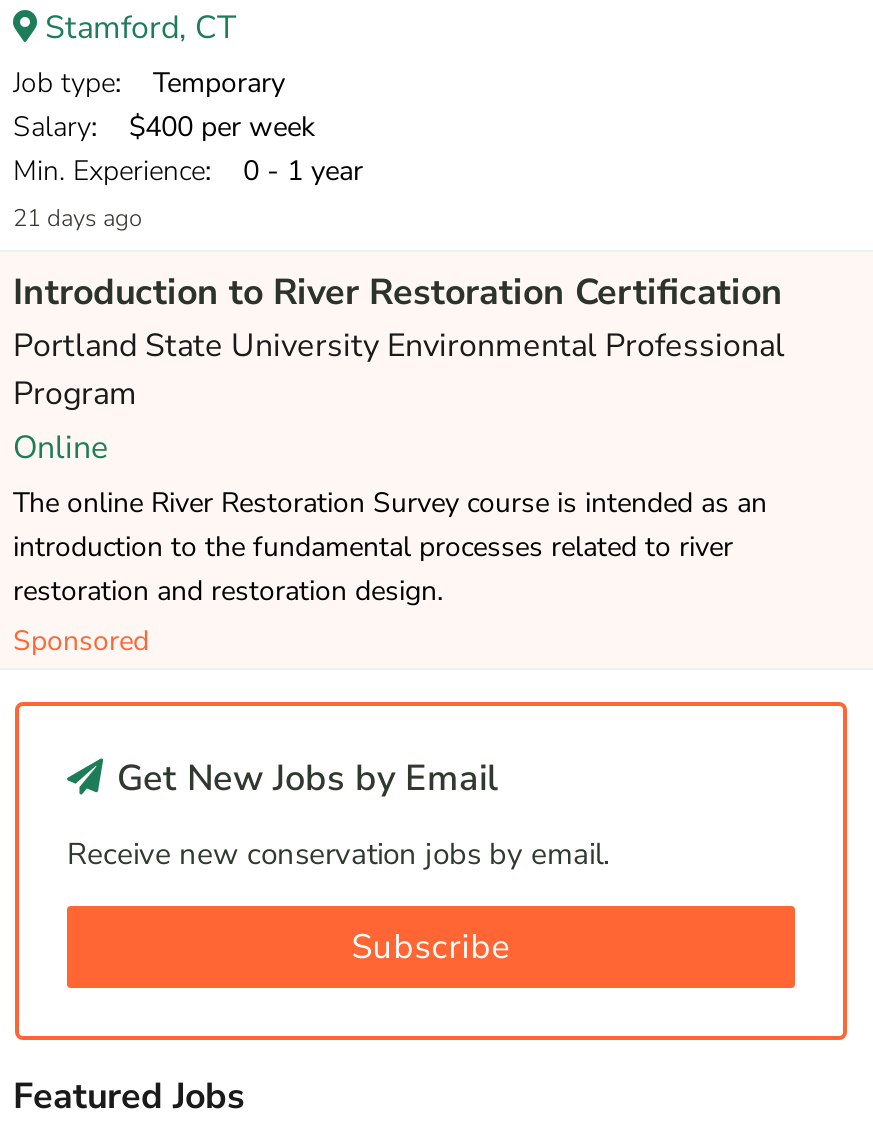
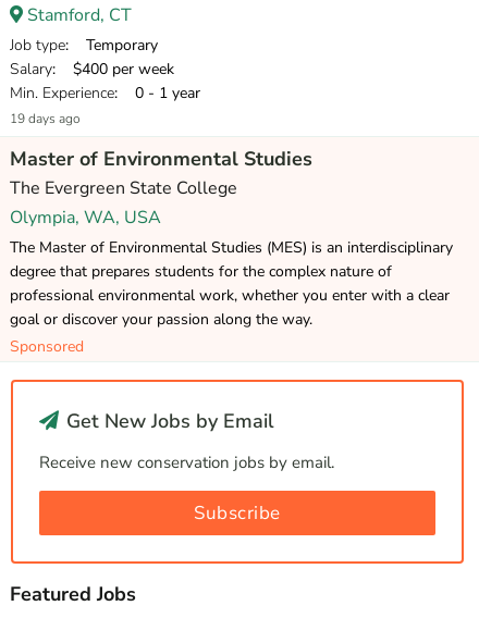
[13,202,143,234] 21 days ago -> [10,110,81,127] 19 days ago
[13,268,785,610] Introduction to River Restoration Certification | Portland State University Environmental Professional | Program | Online | The online River Restoration Survey course is intended as an | introduction to the fundamental processes related to river | restoration and restoration design. -> [10,146,453,330] Master of Environmental Studies | The Evergreen State College | Olympia, WA, USA | The Master of Environmental Studies (MES) is an interdisciplinary | degree that prepares students for the complex nature of | professional environmental work, whether you enter with a clear | goal or discover your passion along the way.

